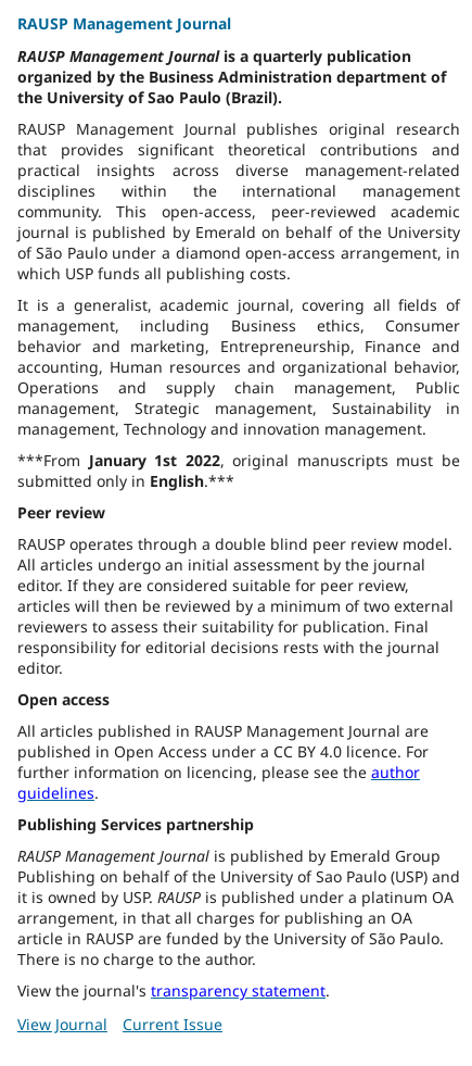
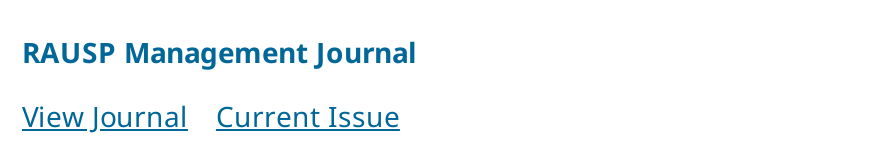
[17,46,460,1001] RAUSP Management Journal is a quarterly publication | organized by the Business Administration department of | the University of Sao Paulo (Brazil). | RAUSP Management Journal publishes original research | that provides significant theoretical contributions and | practical insights across diverse management-related | disciplines within the international management | community. This open-access, peer-reviewed academic | journal is published by Emerald on behalf of the University | of São Paulo under a diamond open-access arrangement, in | which USP funds all publishing costs. | It is a generalist, academic journal, covering all fields of | management, including Business ethics, Consumer | behavior and marketing, Entrepreneurship, Finance and | accounting, Human resources and organizational behavior, | Operations and supply chain management, Public | management, Strategic management, Sustainability in | management, Technology and innovation management. | ***From January 1st 2022, original manuscripts must be | submitted only in English.*** | Peer review | RAUSP operates through a double blind peer review model. | All articles undergo an initial assessment by the journal | editor. If they are considered suitable for peer review, | articles will then be reviewed by a minimum of two external | reviewers to assess their suitability for publication. Final | responsibility for editorial decisions rests with the journal | editor. | Open access | All articles published in RAUSP Management Journal are | published in Open Access under a CC BY 4.0 licence. For | further information on licencing, please see the author | guidelines. | Publishing Services partnership | RAUSP Management Journal is published by Emerald Group | Publishing on behalf of the University of Sao Paulo (USP) and | it is owned by USP. RAUSP is published under a platinum OA | arrangement, in that all charges for publishing an OA | article in RAUSP are funded by the University of São Paulo. | There is no charge to the author. | View the journal's transparency statement. -> none

